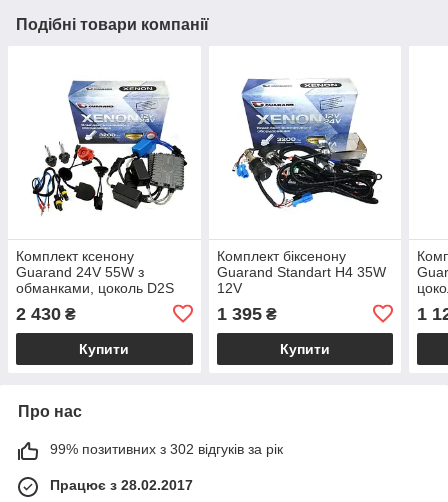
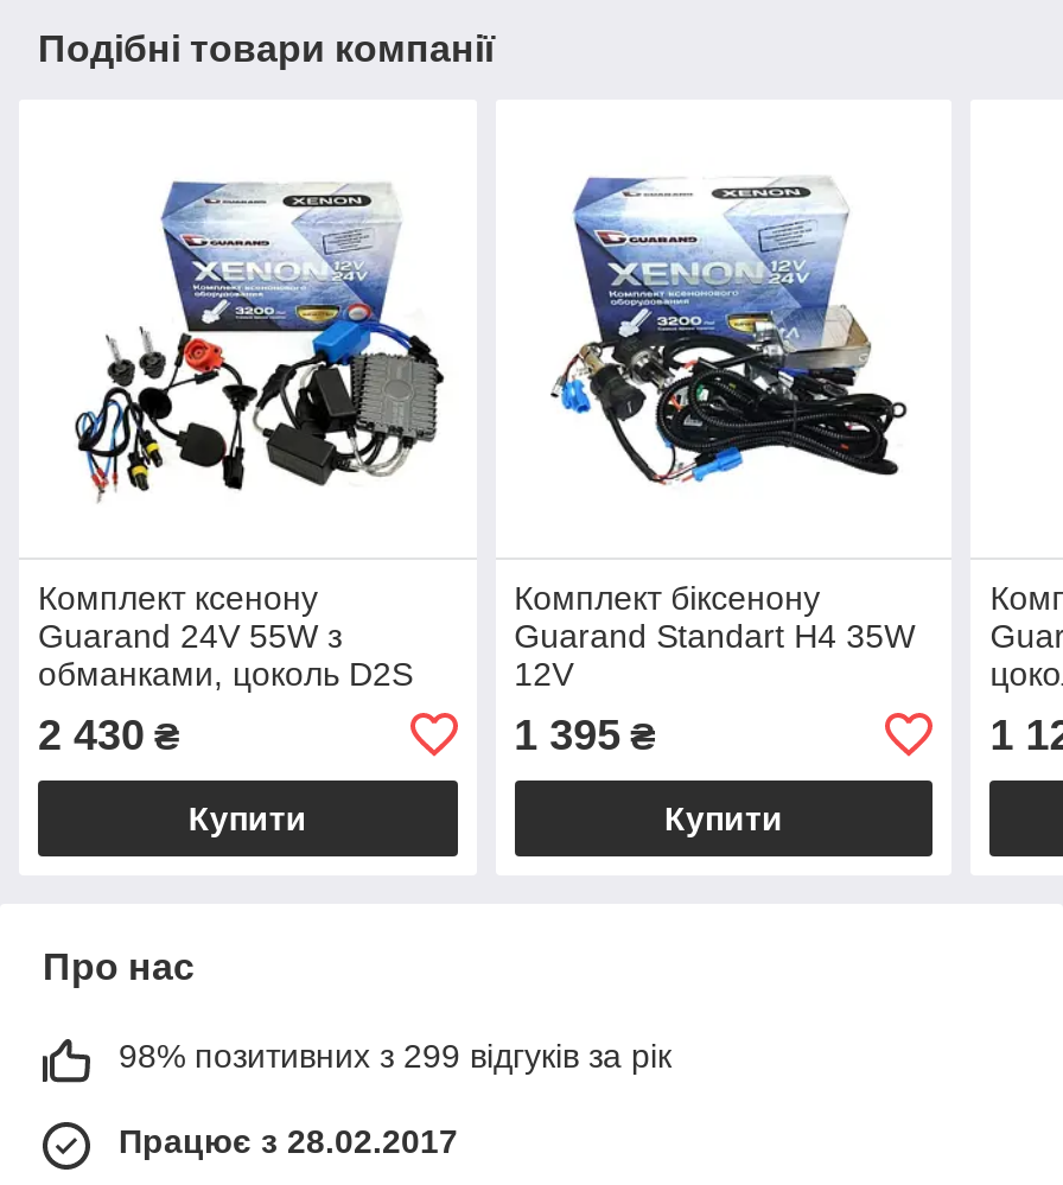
[50,441,283,457] 99% позитивних з 302 відгуків за рік -> [119,1036,671,1074] 98% позитивних з 299 відгуків за рік

